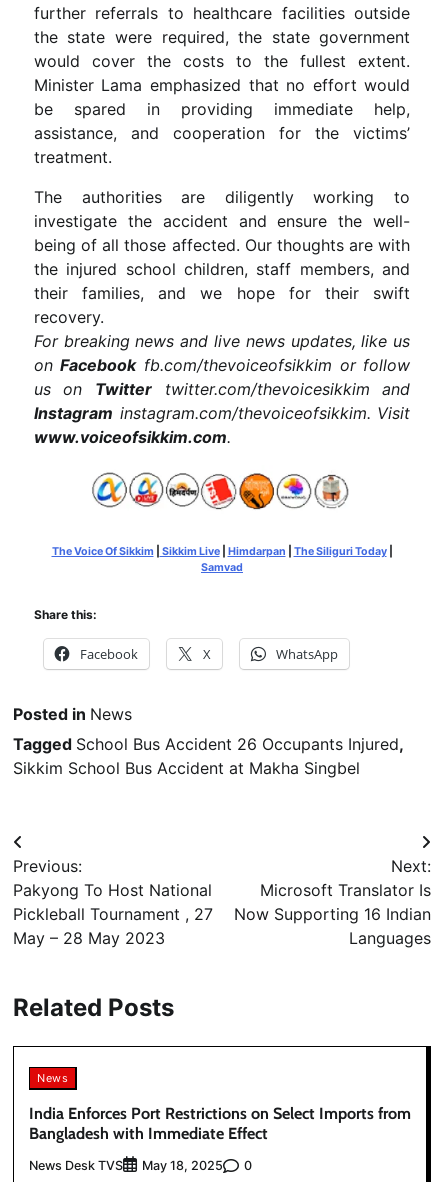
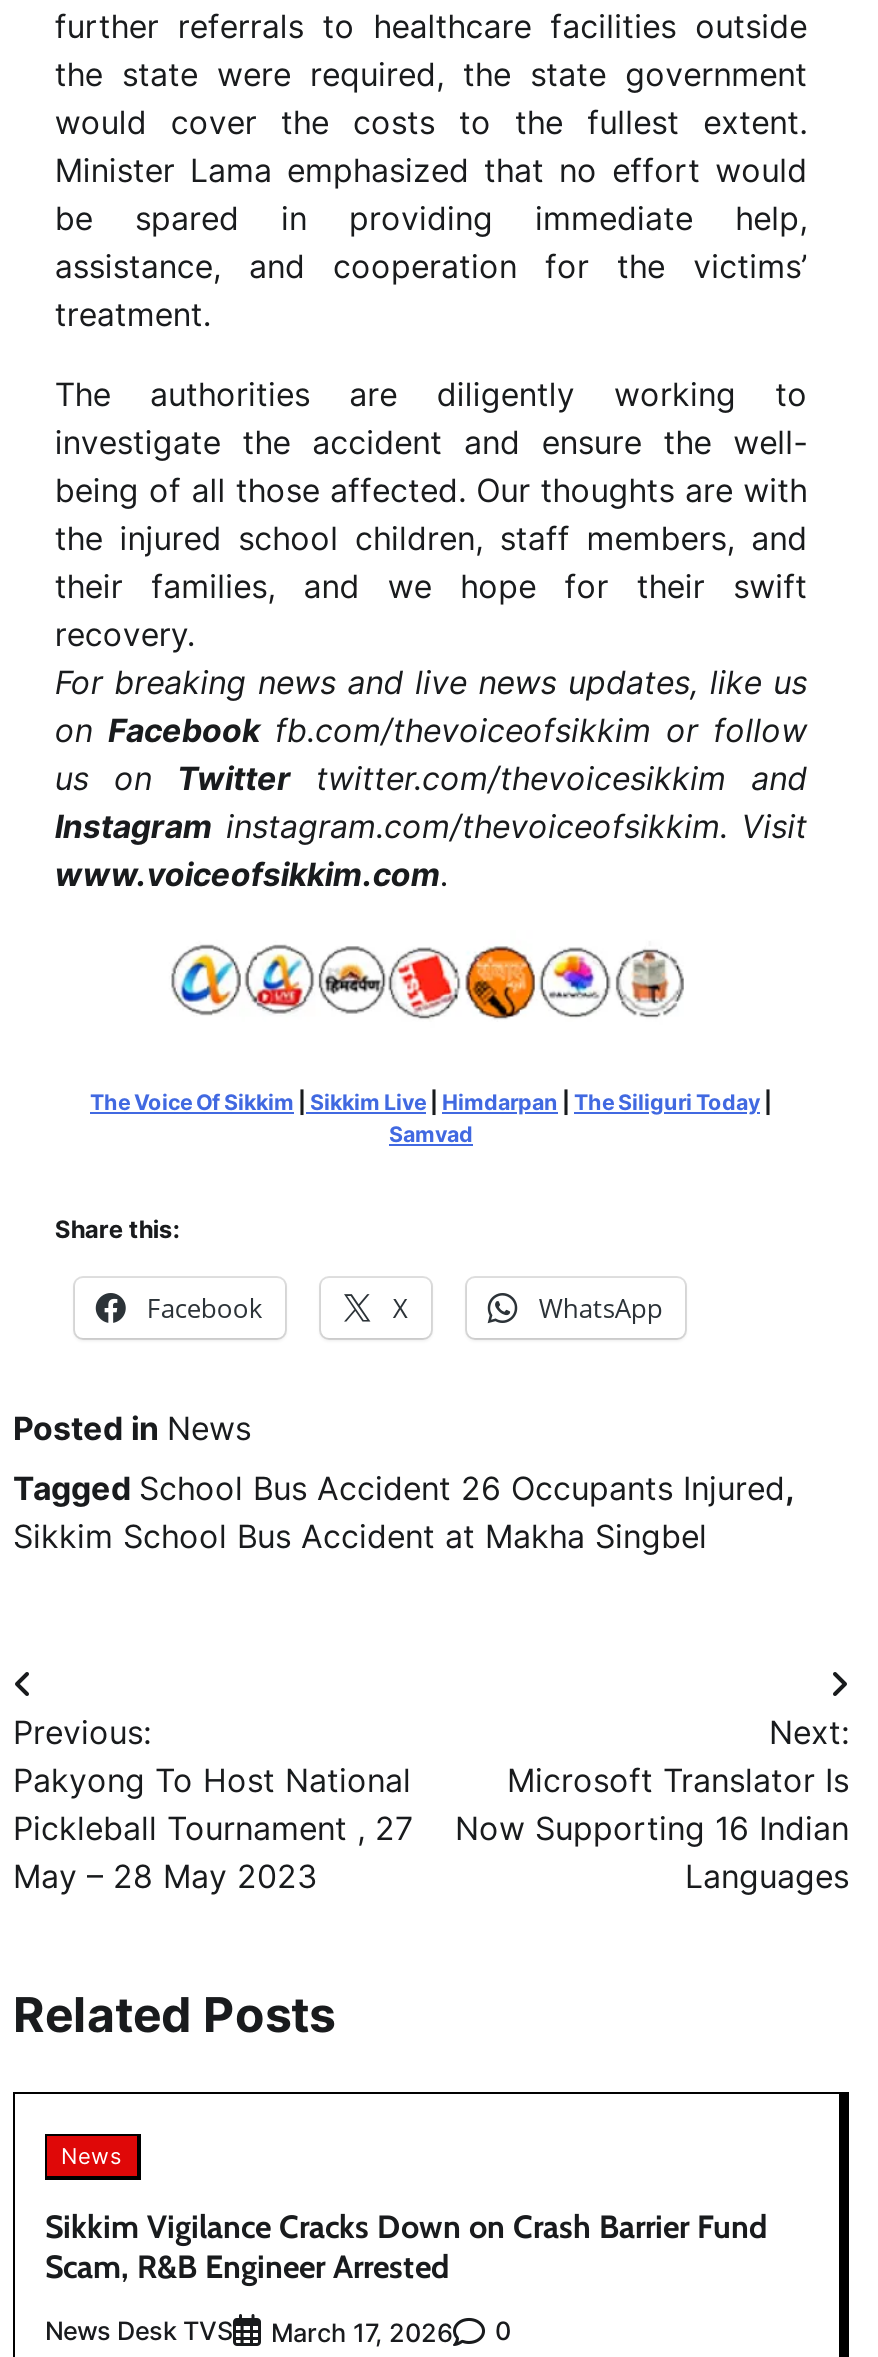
[29,1103,411,1143] India Enforces Port Restrictions on Select Imports from | Bangladesh with Immediate Effect -> [45,2206,767,2286] Sikkim Vigilance Cracks Down on Crash Barrier Fund | Scam, R&B Engineer Arrested
[29,1158,252,1173] News Desk TVS May 18, 2025 0 -> [45,2316,511,2347] News Desk TVS March 17, 2026 0

